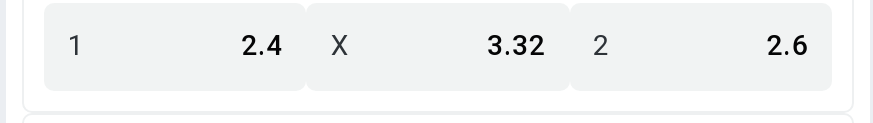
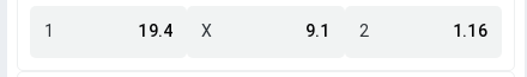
[241,29,349,61] 2.4 X -> [138,21,213,40] 19.4 X
[487,29,610,61] 3.32 2 -> [305,21,369,40] 9.1 2
[766,29,808,61] 2.6 -> [453,21,487,40] 1.16

